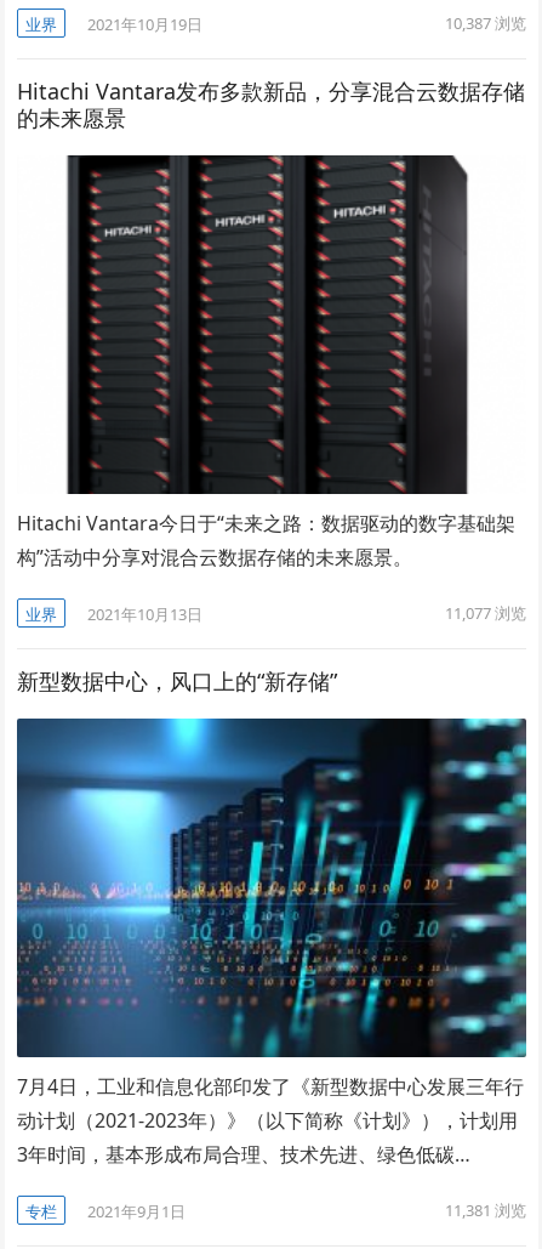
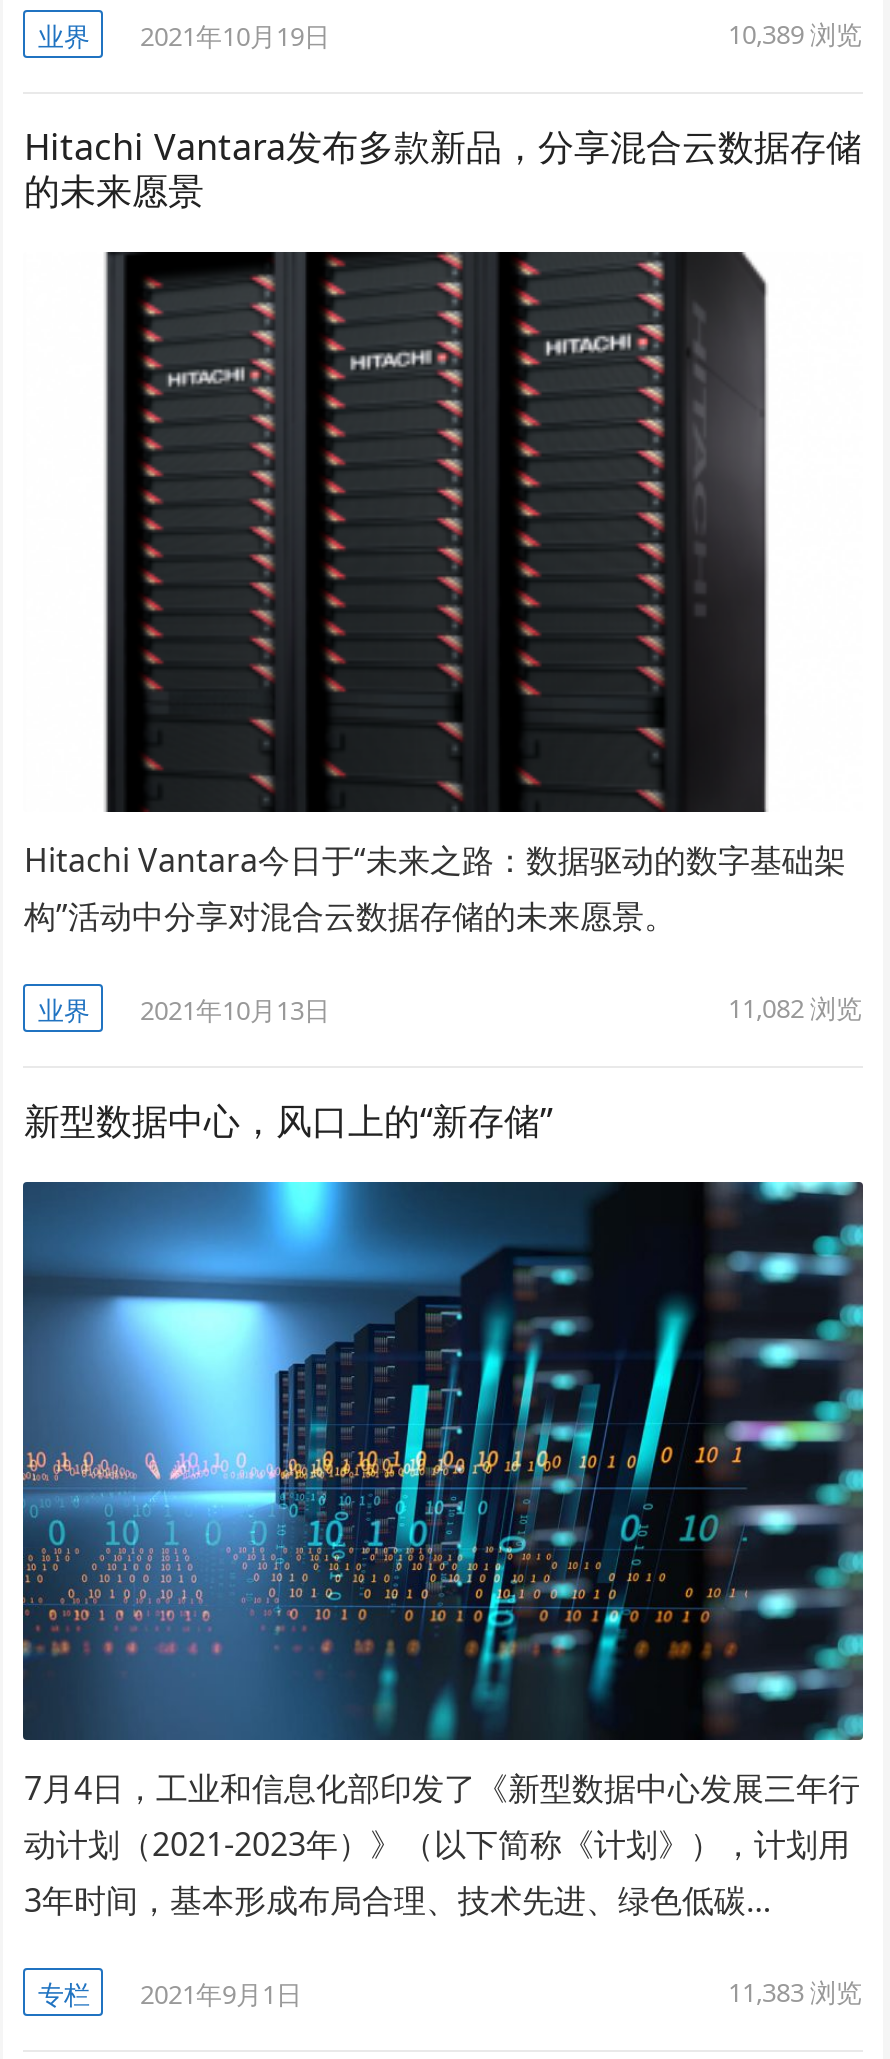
[444,12,526,34] 10,387浏览 -> [728,17,862,53] 10,389浏览
[444,602,526,624] 11,077浏览 -> [728,989,862,1025] 11,082浏览
[444,1200,526,1222] 11,381浏览 -> [728,1974,862,2010] 11,383浏览

